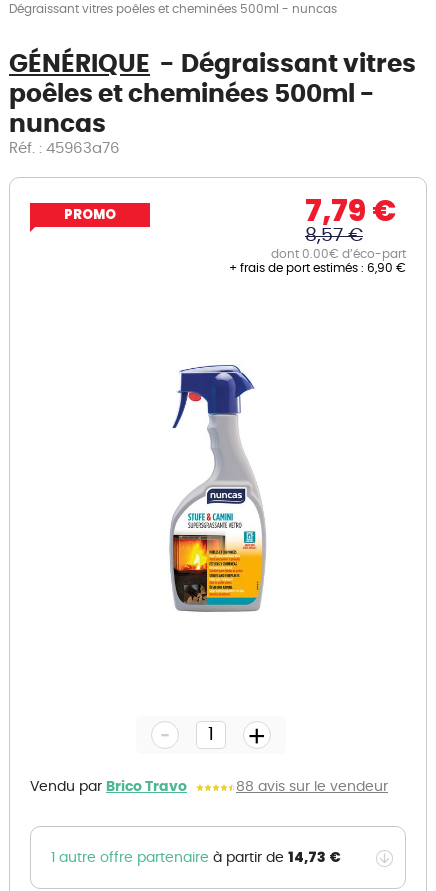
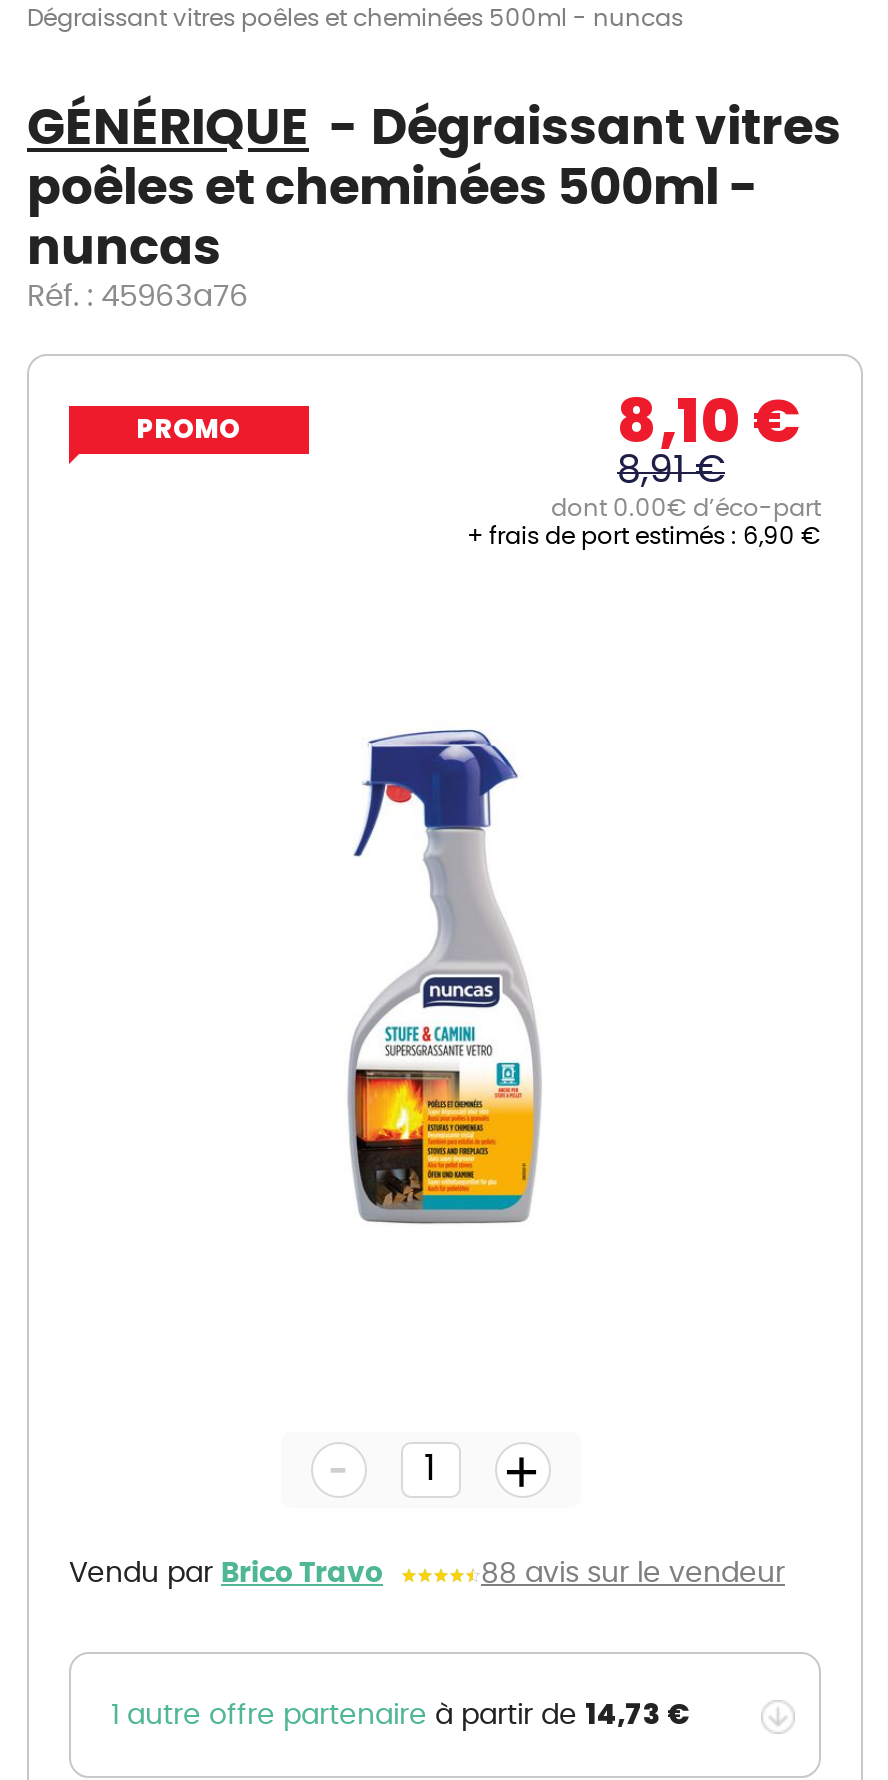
[305,190,396,232] 7,79 € -> [617,380,801,464] 8,10 €
[305,226,363,245] 8,57 € -> [617,452,725,490] 8,91 €

